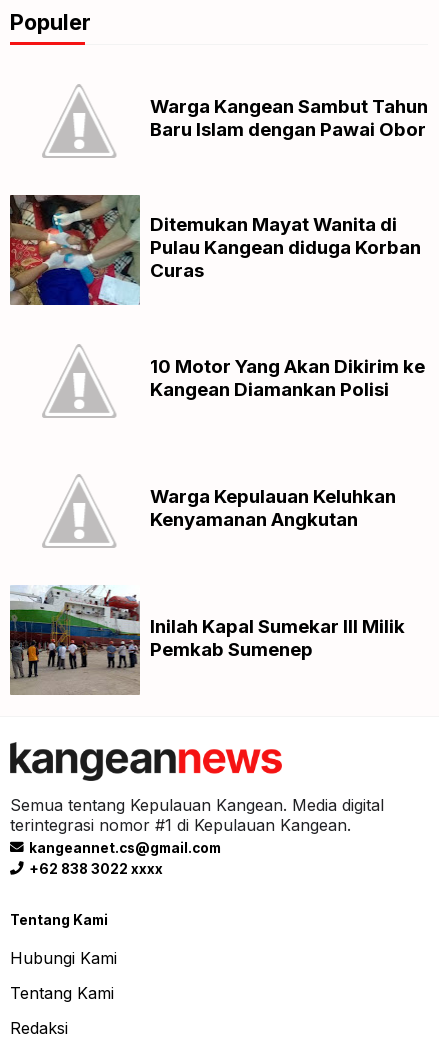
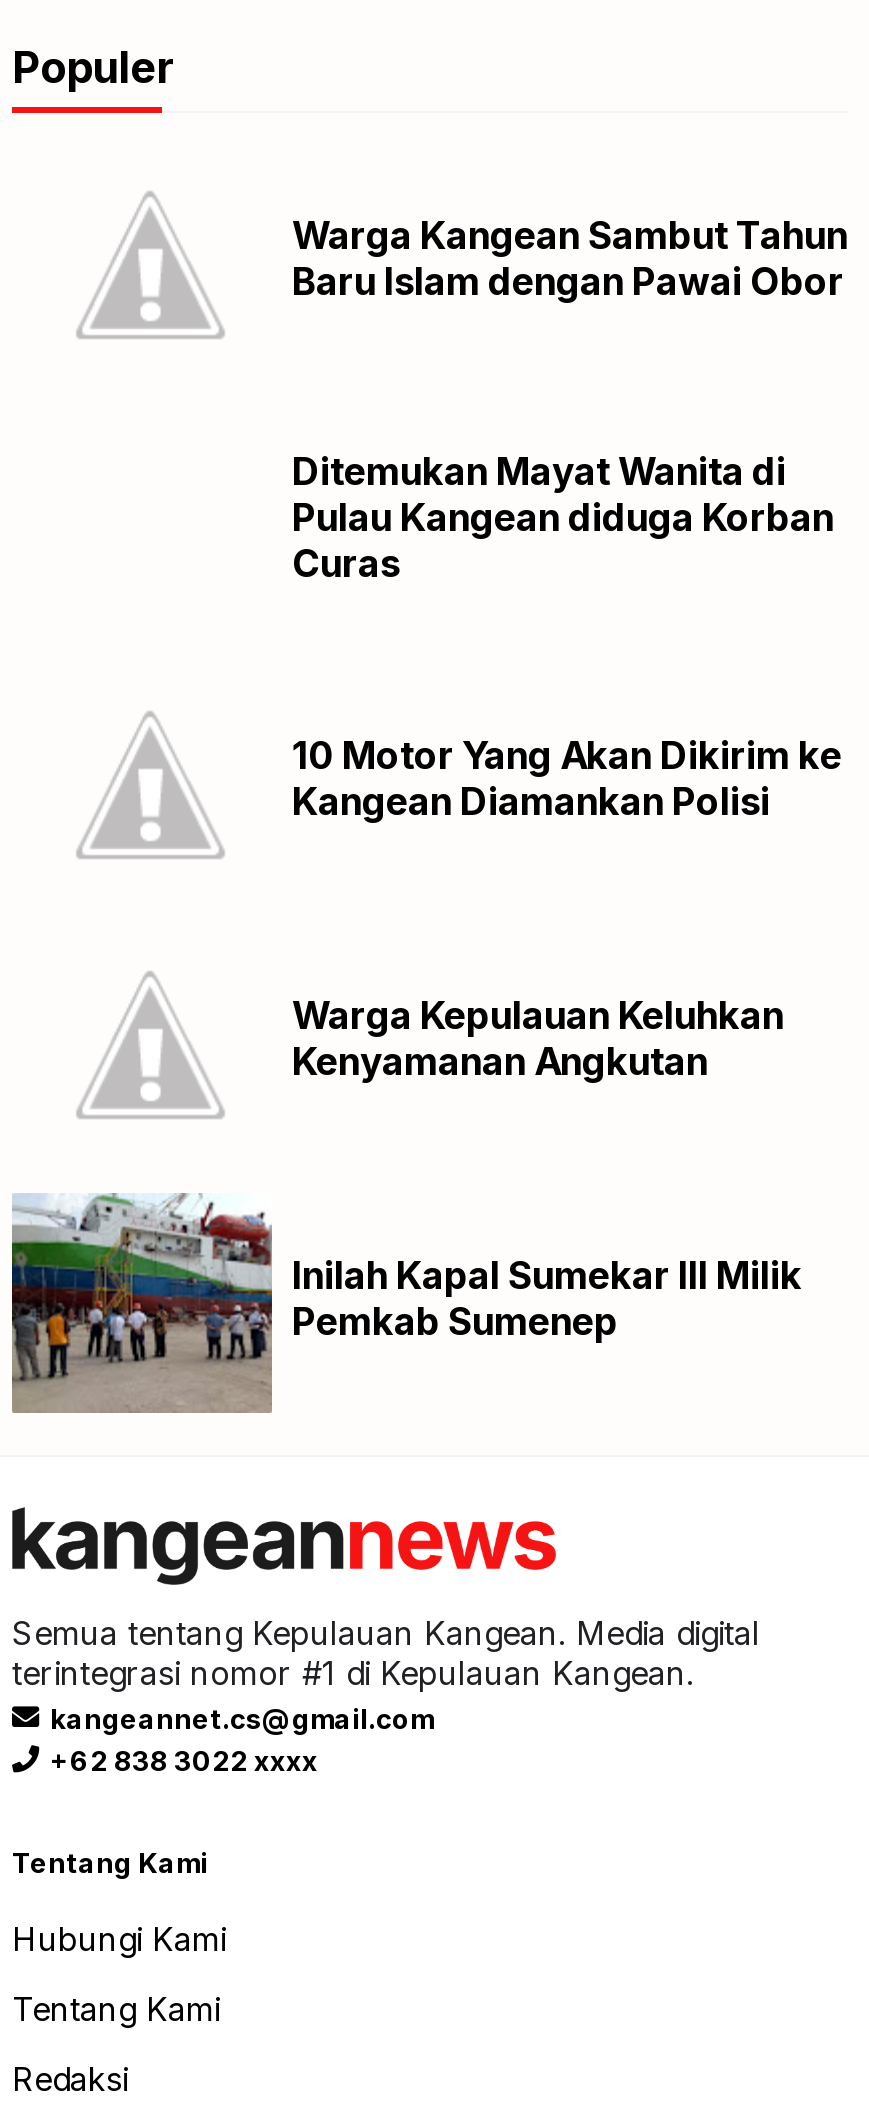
[9,194,141,306] [image] -> none

